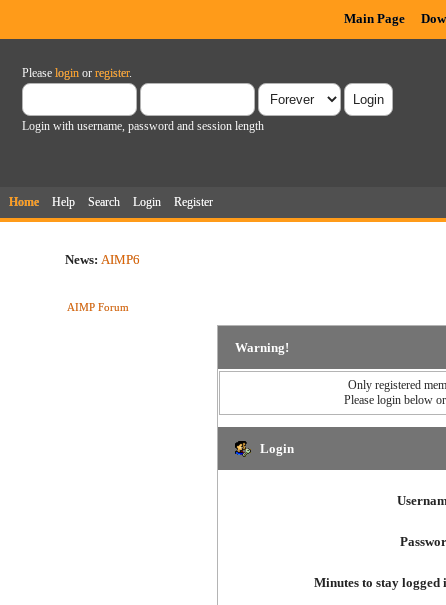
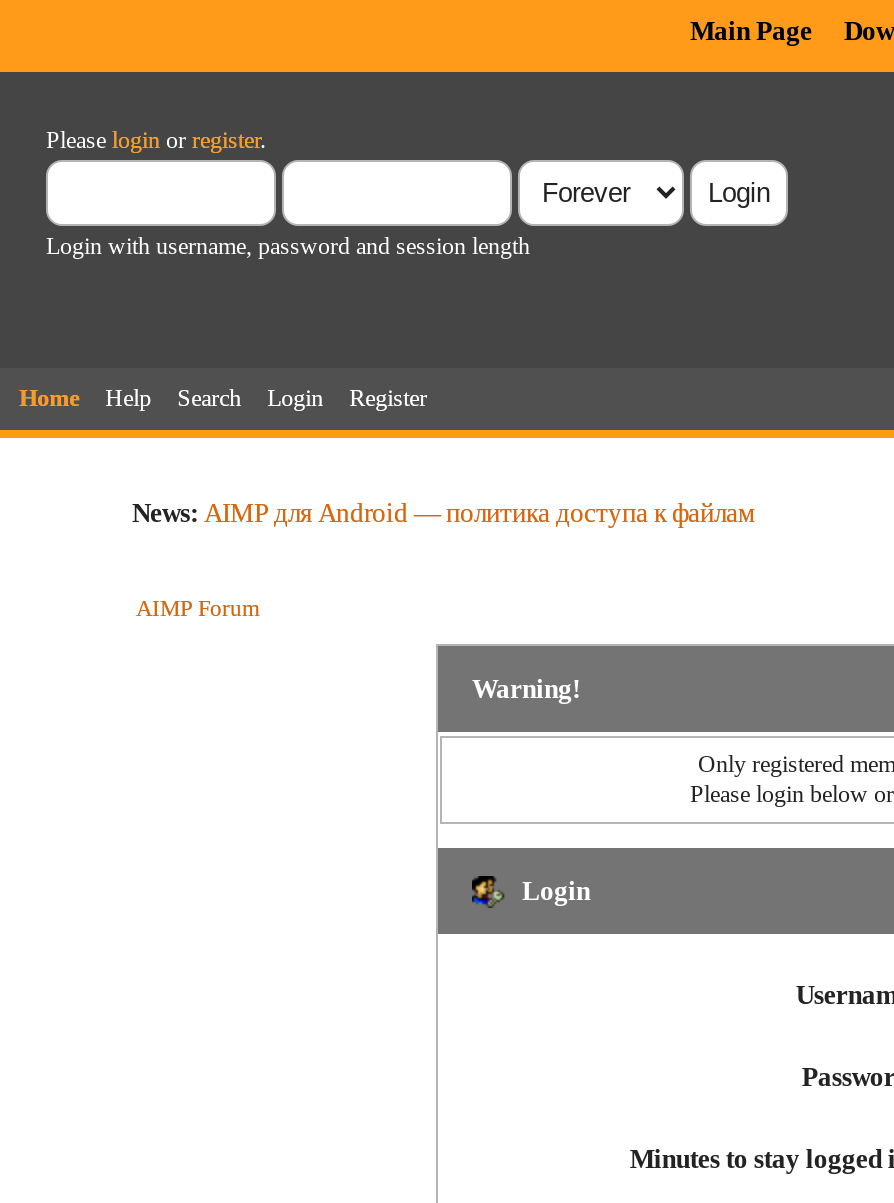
[65,252,140,267] News: AIMP6 -> [132,498,754,528] News: AIMP для Android — политика доступа к файлам

